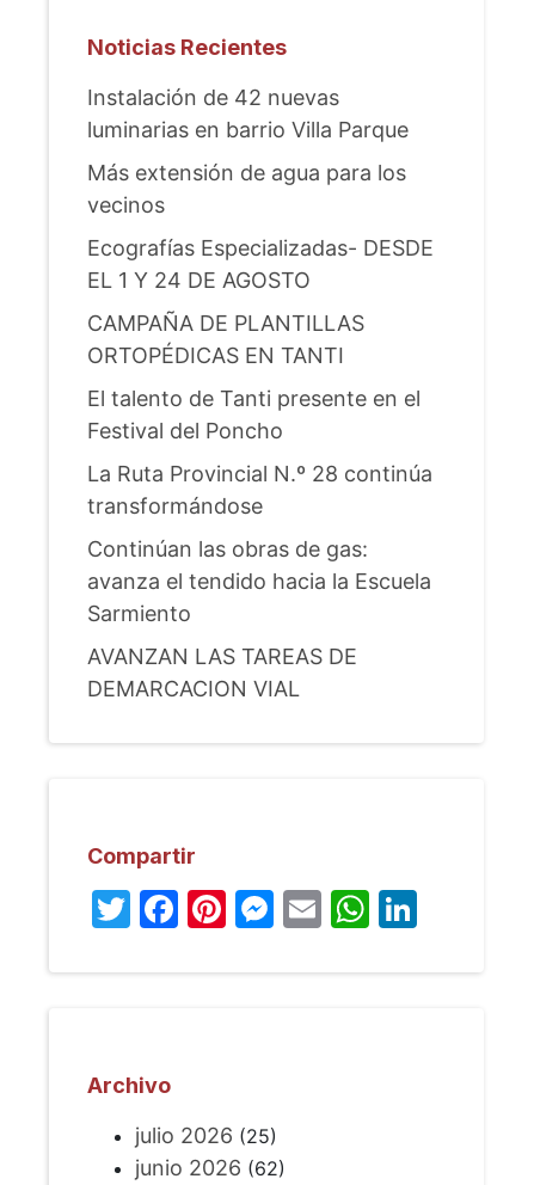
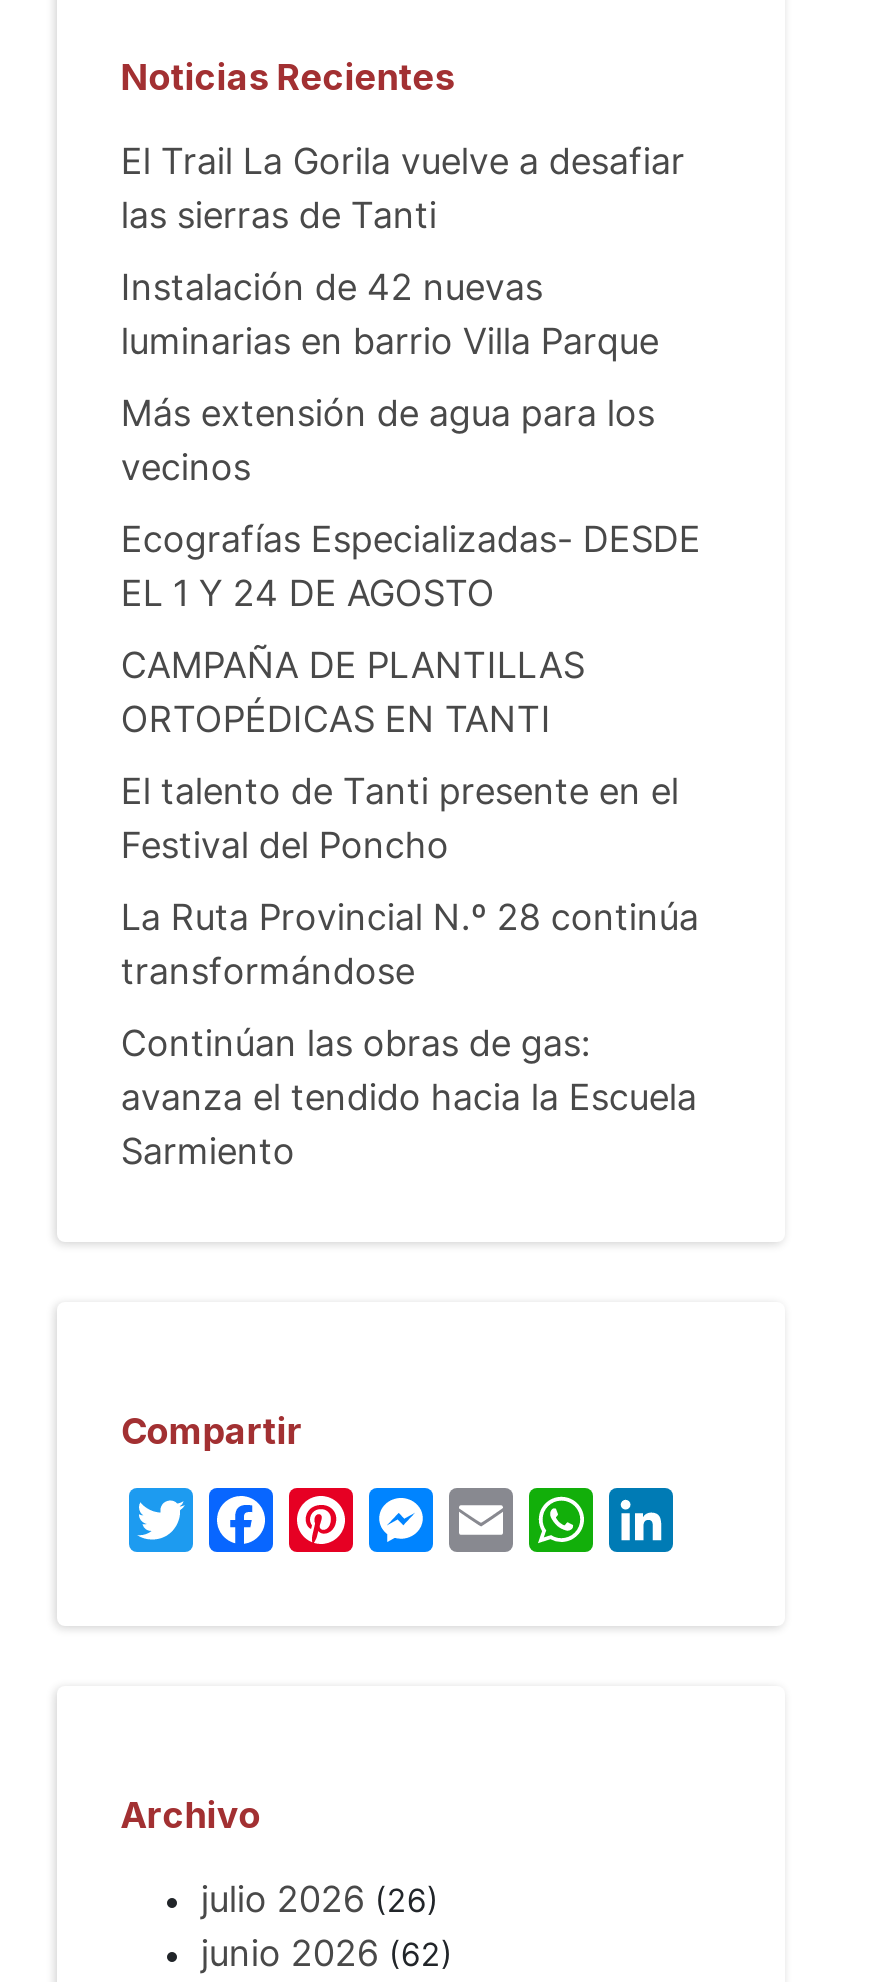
none -> [121,140,685,236] El Trail La Gorila vuelve a desafiar | las sierras de Tanti
moved [87,85,434,626] -> [121,266,701,1172]: Instalación de 42 nuevas | luminarias en barrio Villa Parque | Más extensión de agua para los | ... | avanza el tendido hacia la Escuela | Sarmiento
[87,644,357,701] AVANZAN LAS TAREAS DE | DEMARCACION VIAL -> none
[135,1123,277,1148] julio 2026 (25) -> [201,1878,439,1920] julio 2026 (26)

